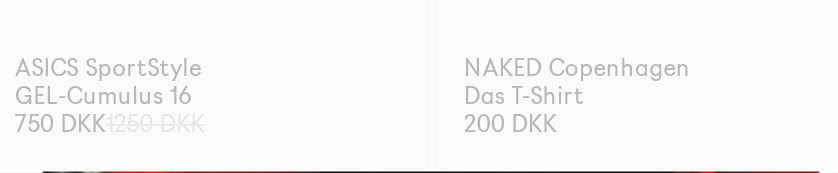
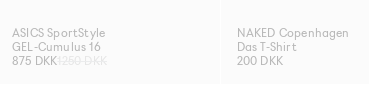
[15,109,106,139] 750 DKK -> [12,53,57,68] 875 DKK

